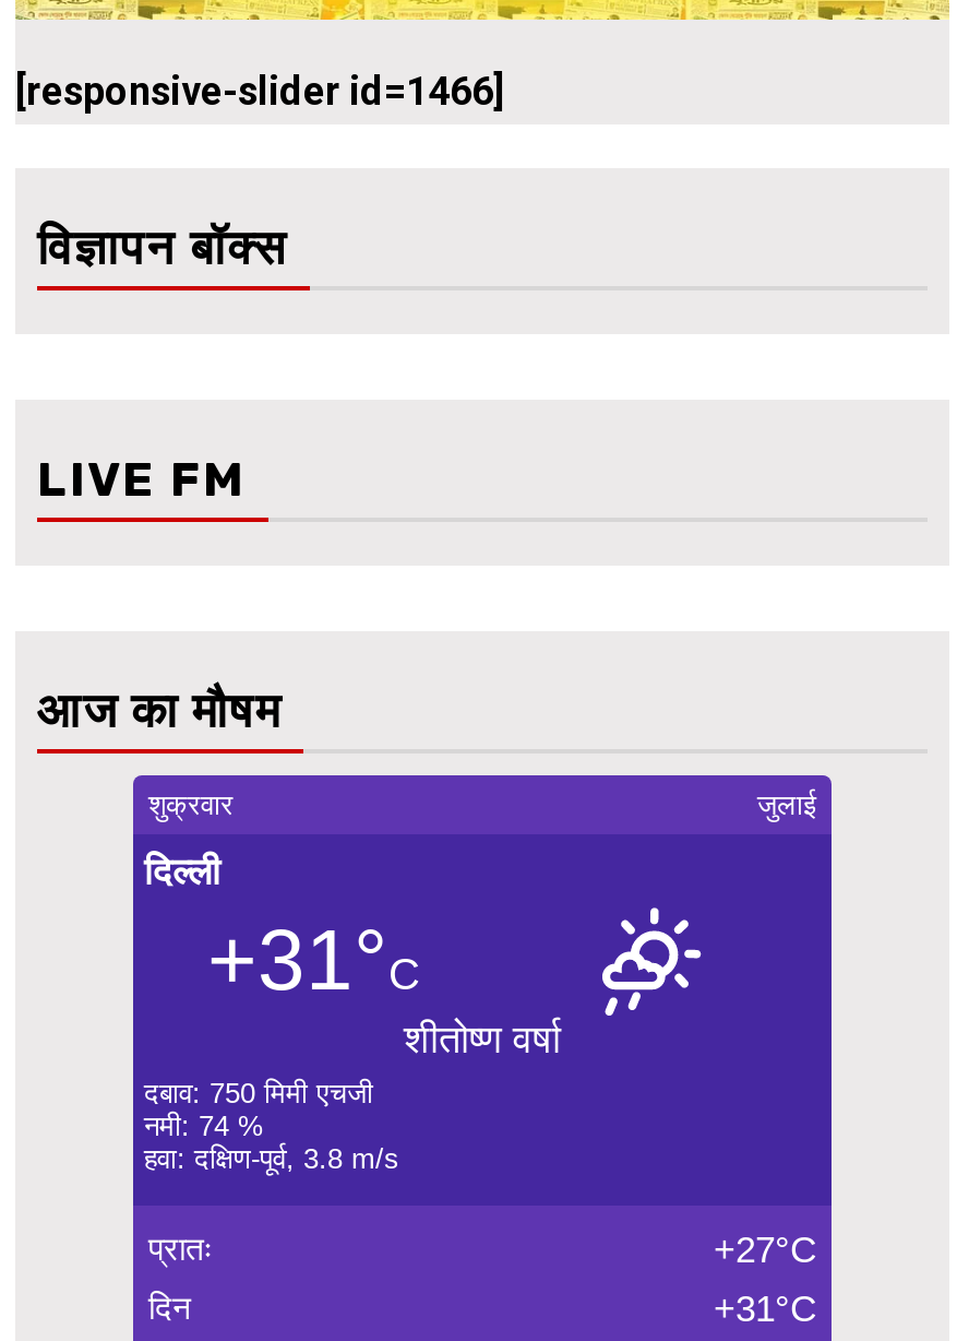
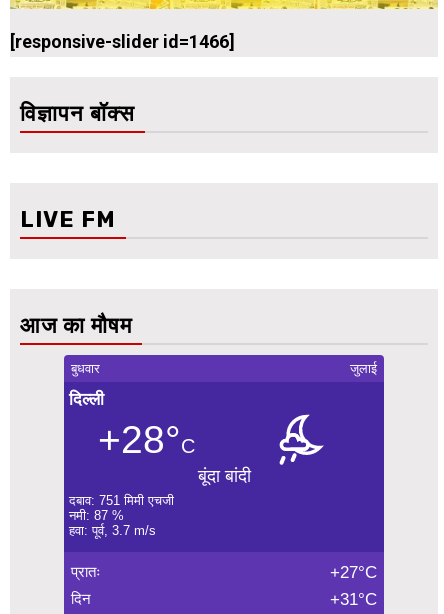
[148,790,234,822] शुक्रवार -> [71,361,100,376] बुधवार
[144,906,703,1176] [image] | +31°C | शीतोष्ण वर्षा | दबाव: 750 मिमी एचजी | नमी: 74 % | हवा: दक्षिण-पूर्व, 3.8 m/s -> [69,414,324,538] [image] | +28°C | बूंदा बांदी | दबाव: 751 मिमी एचजी | नमी: 87 % | हवा: पूर्व, 3.7 m/s

